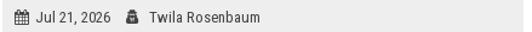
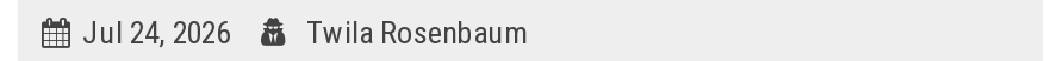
[35,8,261,26] Jul 21, 2026 Twila Rosenbaum -> [82,15,525,50] Jul 24, 2026 Twila Rosenbaum

